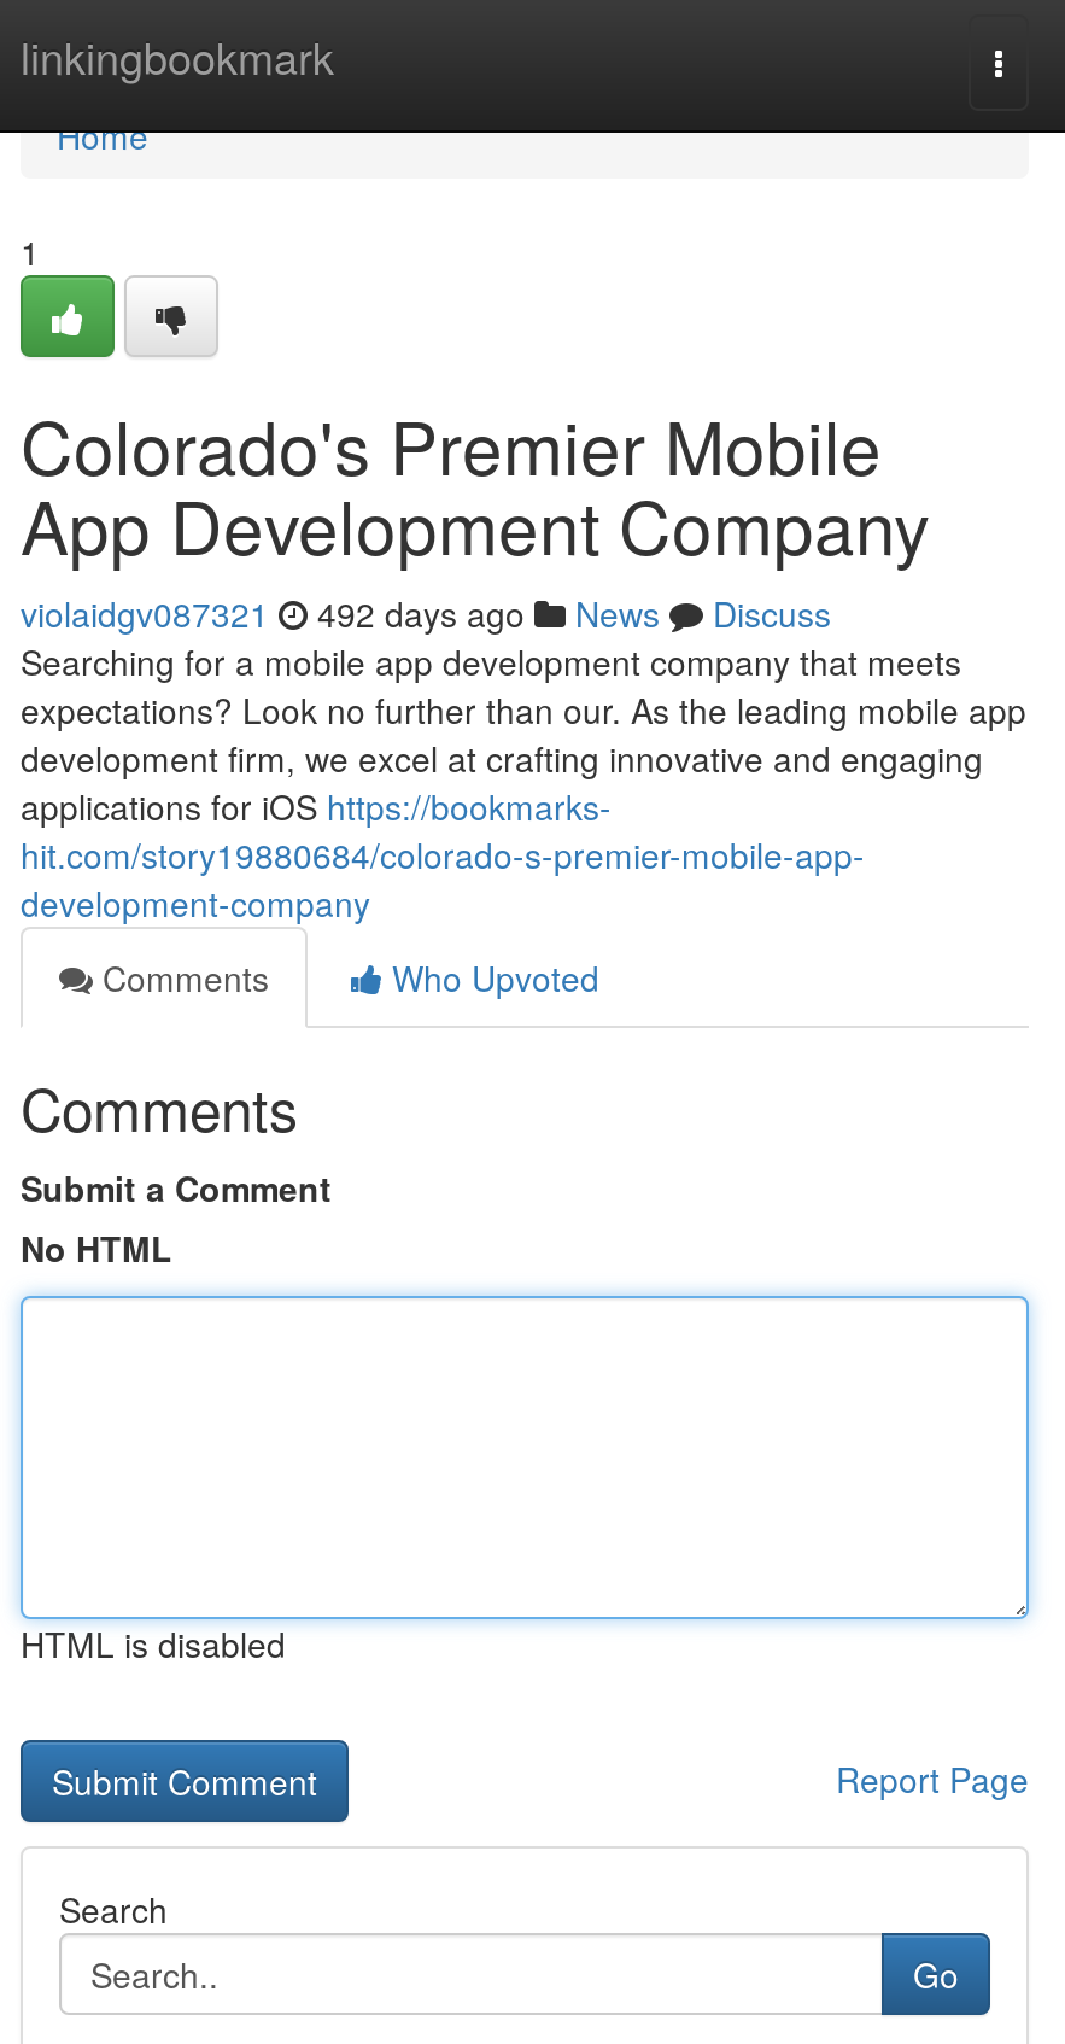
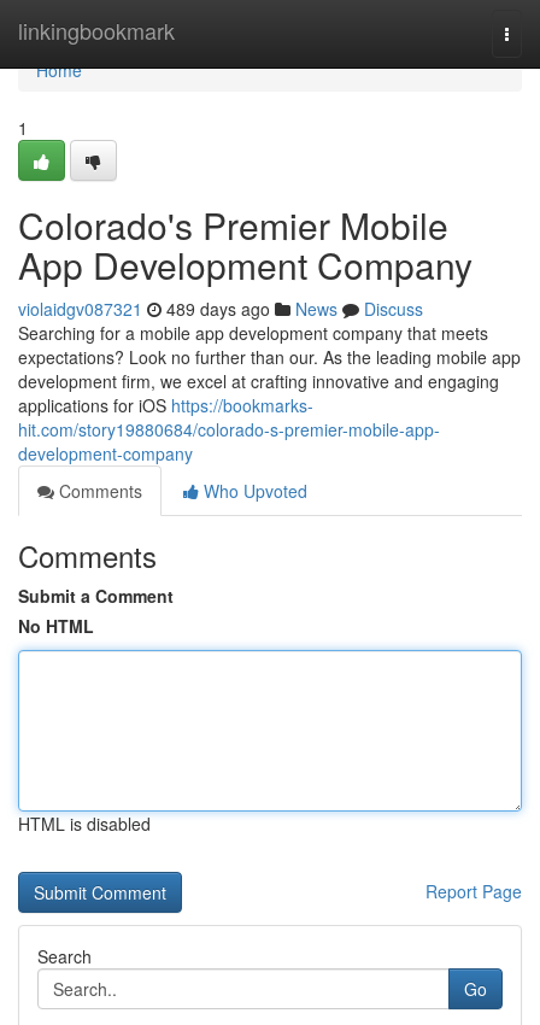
[21,589,831,637] violaidgv087321 492 days ago News Discuss -> [18,297,423,321] violaidgv087321 489 days ago News Discuss

